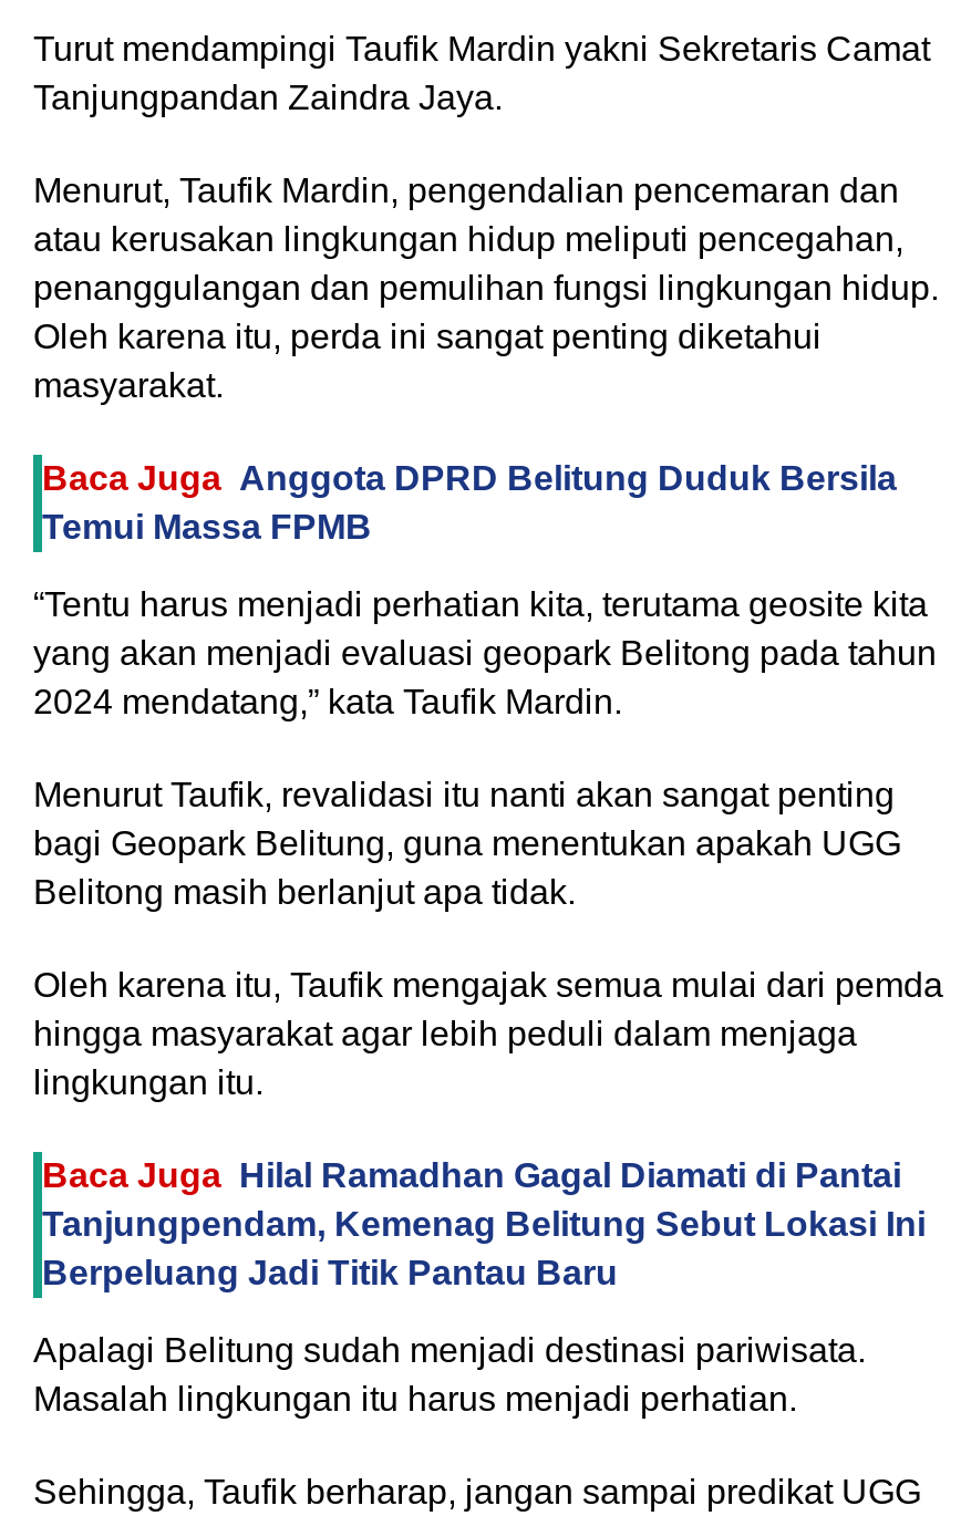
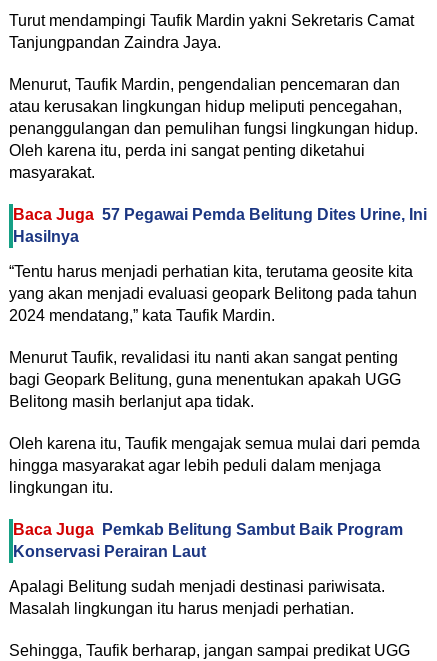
[42,460,897,546] Baca Juga Anggota DPRD Belitung Duduk Bersila | Temui Massa FPMB -> [13,206,427,245] Baca Juga 57 Pegawai Pemda Belitung Dites Urine, Ini | Hasilnya
[42,1157,926,1292] Baca Juga Hilal Ramadhan Gagal Diamati di Pantai | Tanjungpendam, Kemenag Belitung Sebut Lokasi Ini | Berpeluang Jadi Titik Pantau Baru -> [13,521,403,560] Baca Juga Pemkab Belitung Sambut Baik Program | Konservasi Perairan Laut

